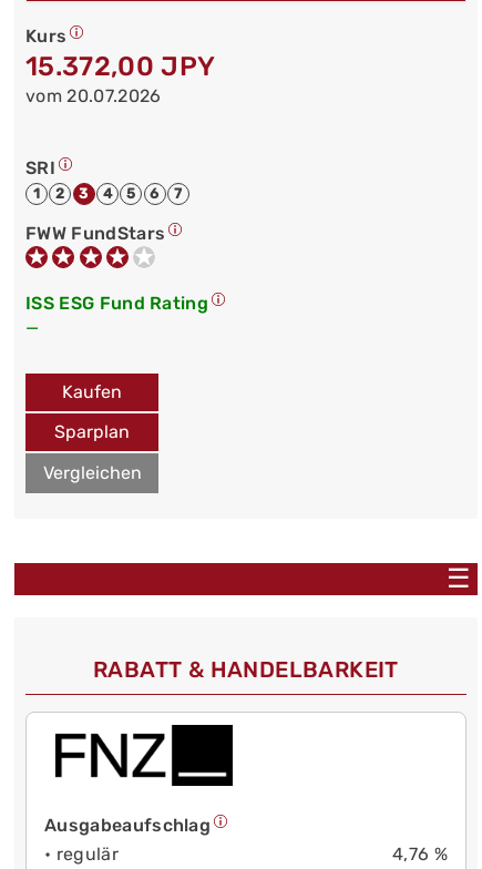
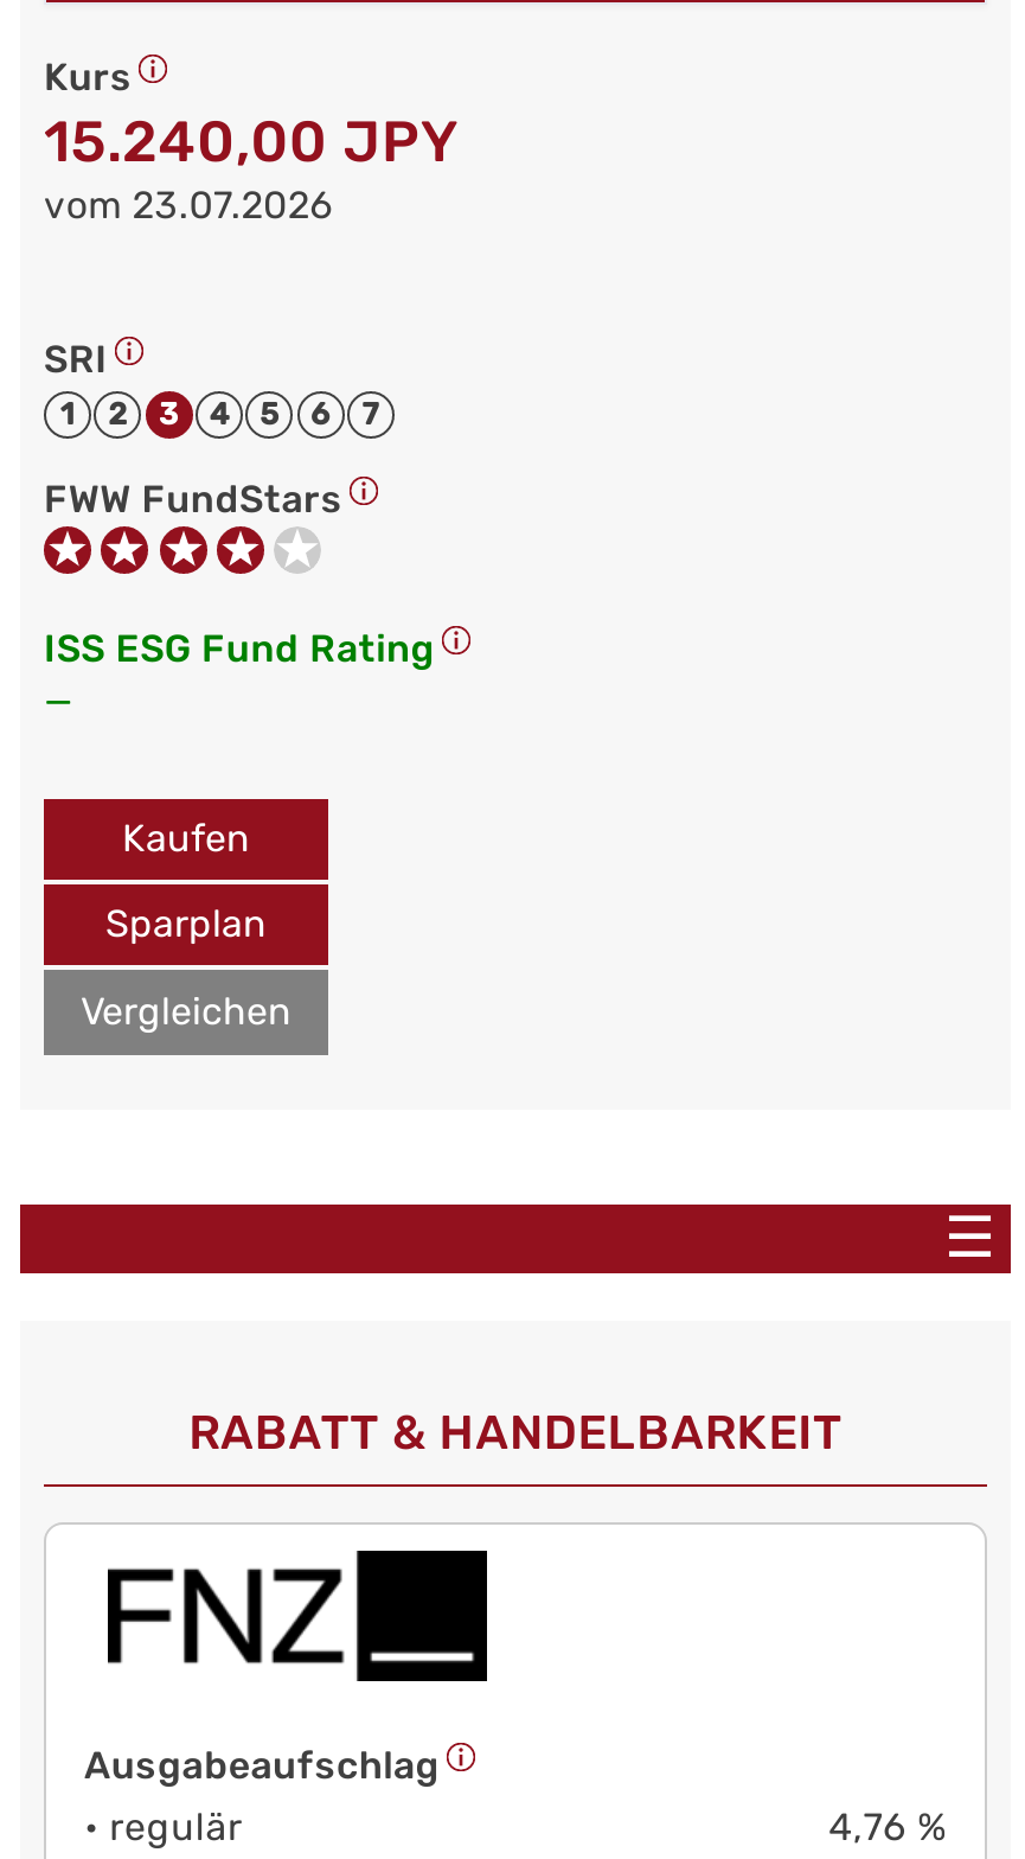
[25,51,215,82] 15.372,00 JPY -> [44,109,459,175] 15.240,00 JPY
[25,85,161,106] vom 20.07.2026 -> [44,183,334,228] vom 23.07.2026

